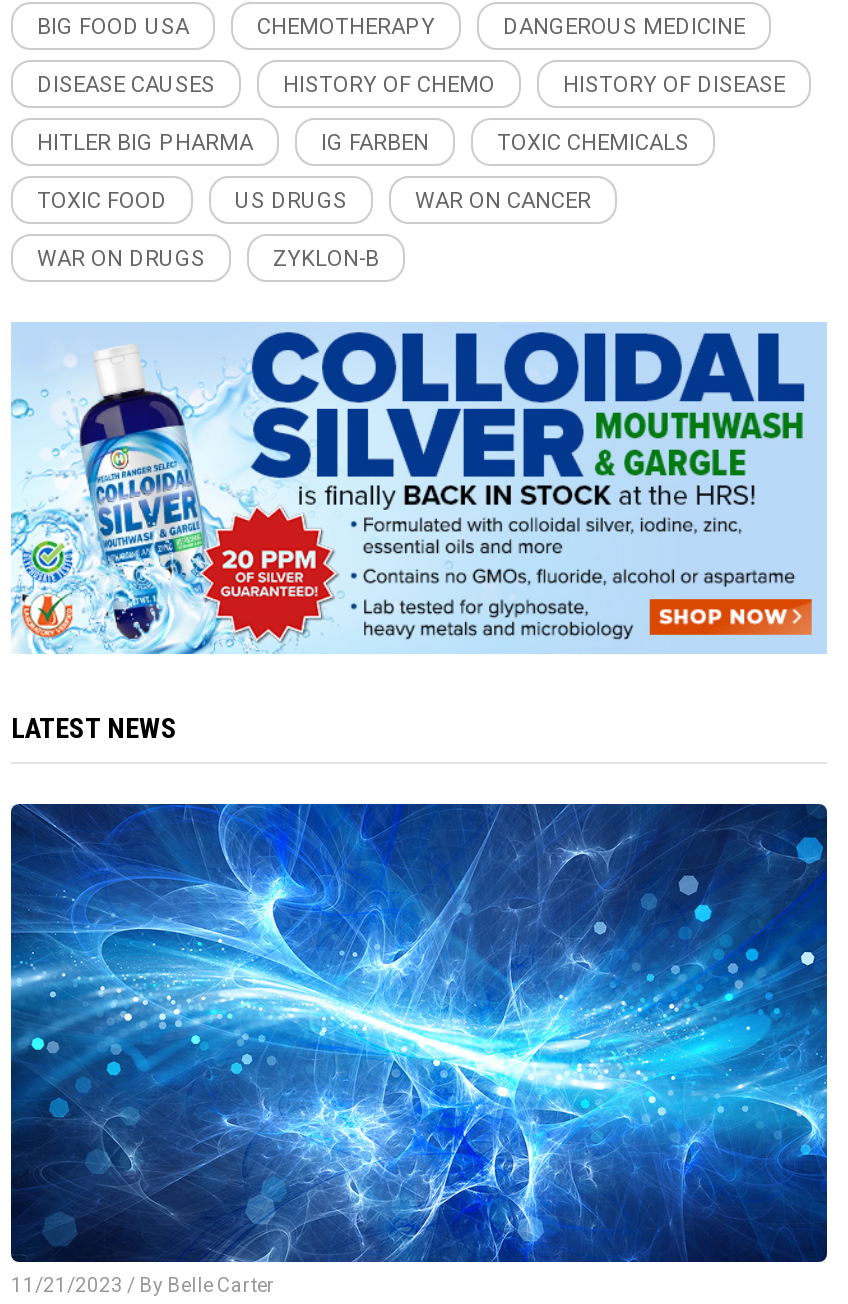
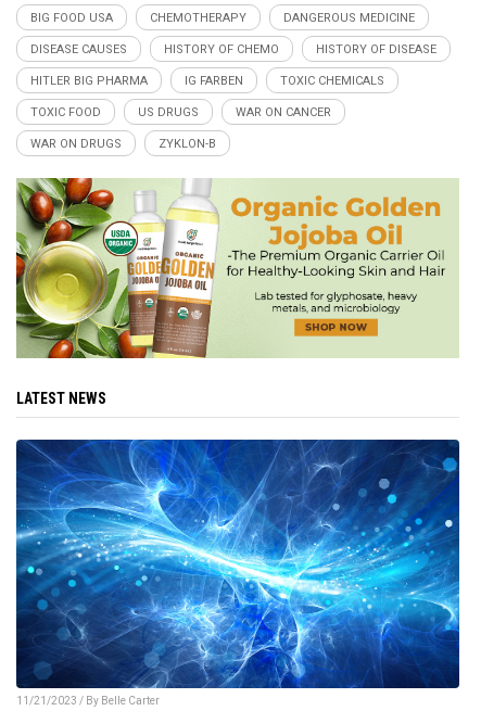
[9,322,827,656] [image] -> [15,177,459,359] [image]

